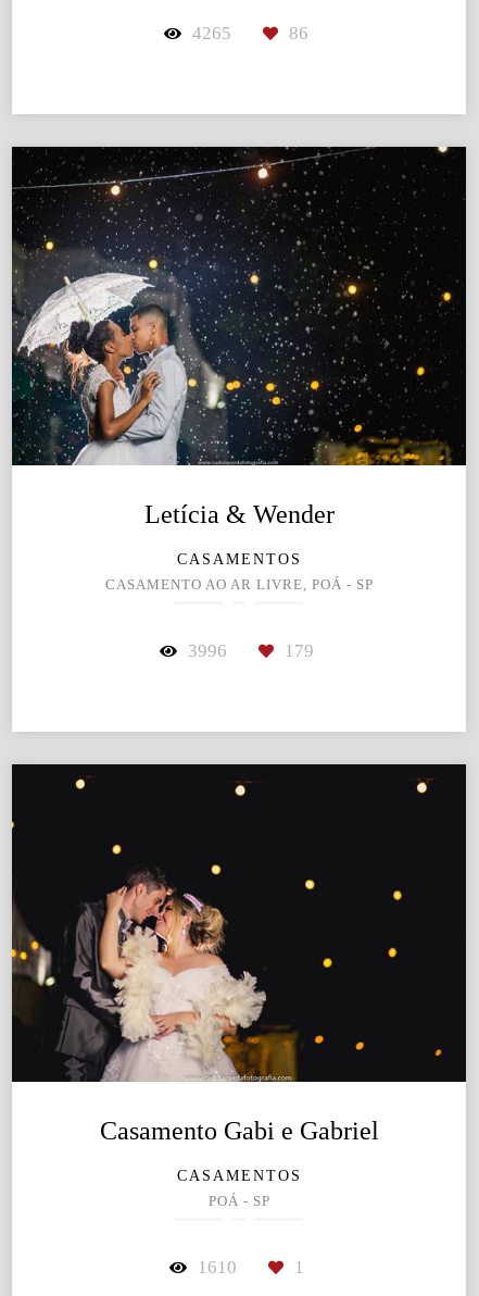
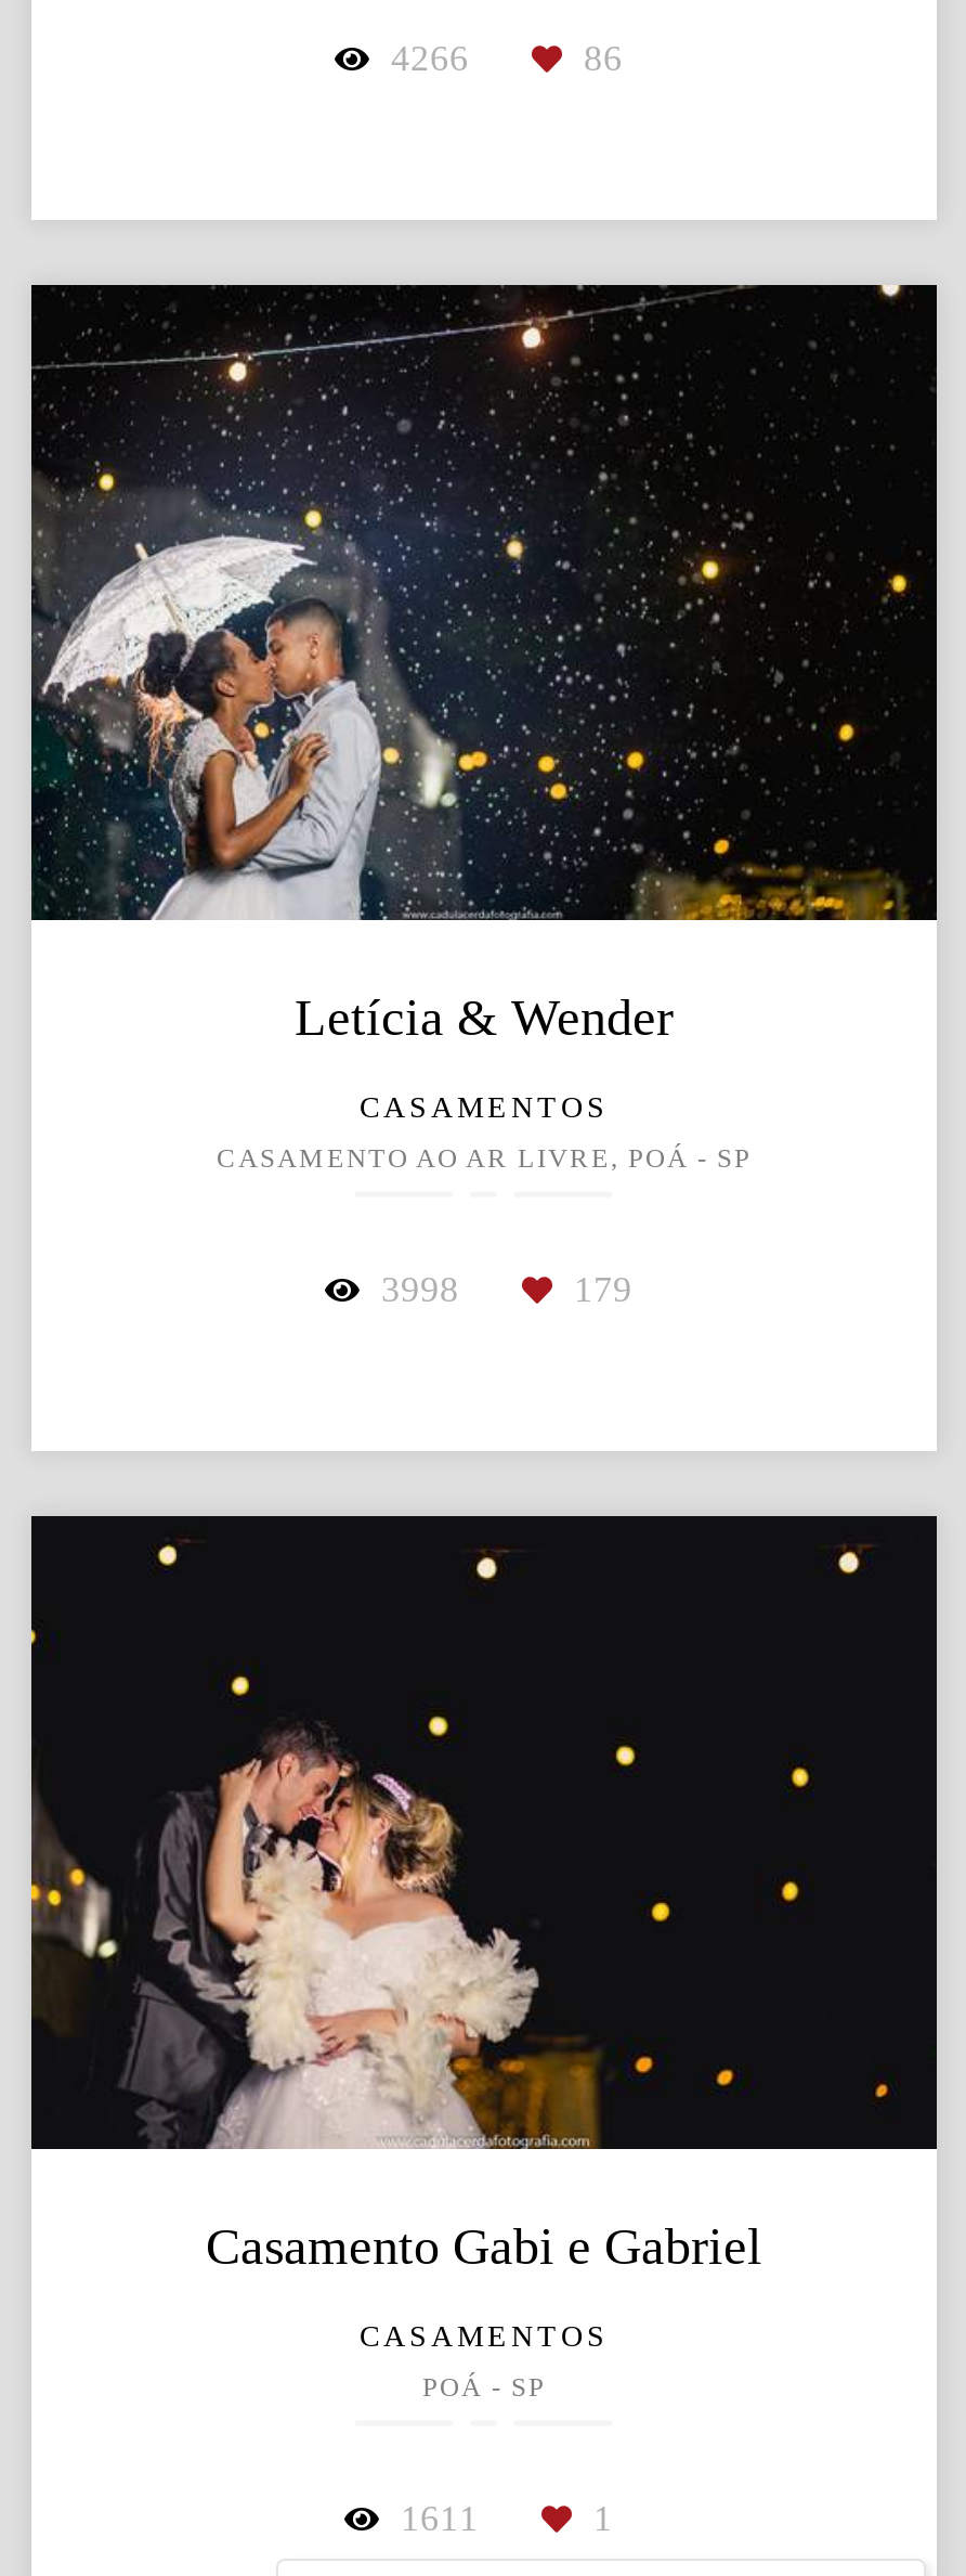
[192,23,231,43] 4265 -> [391,38,469,79] 4266
[187,640,226,661] 3996 -> [381,1268,459,1309] 3998
[197,1257,236,1278] 1610 -> [401,2498,479,2539] 1611

